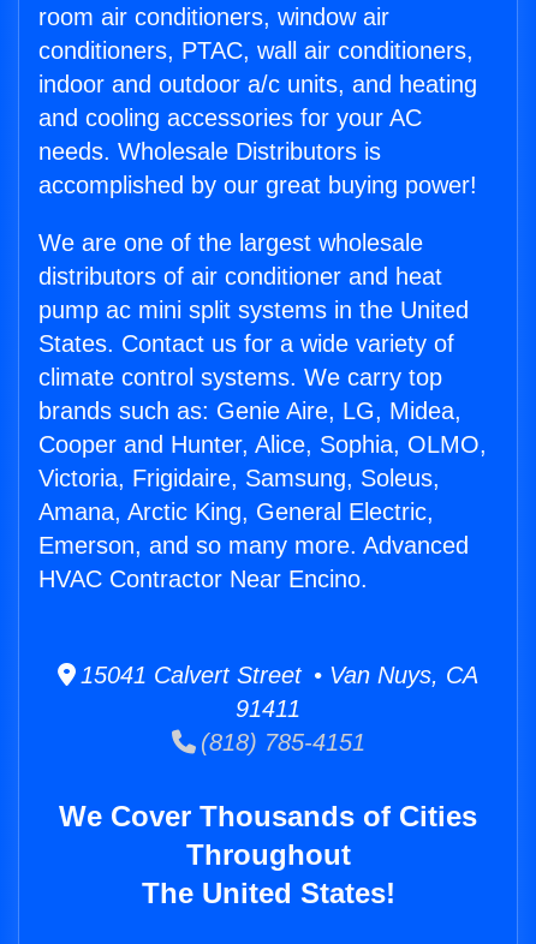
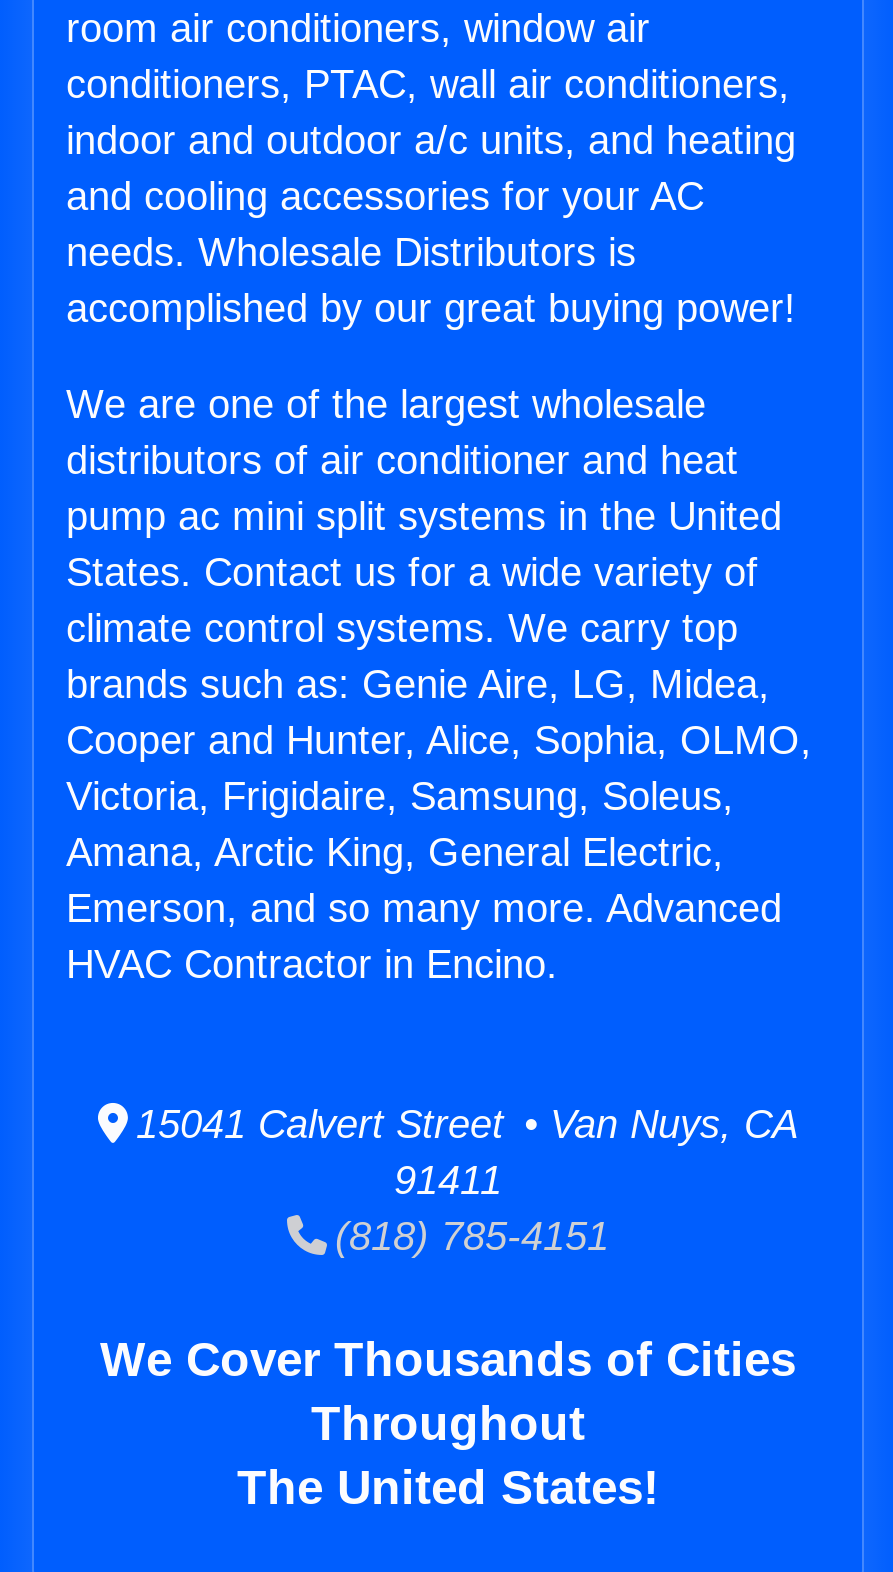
[38,566,368,592] HVAC Contractor Near Encino. -> [66,942,558,986] HVAC Contractor in Encino.

